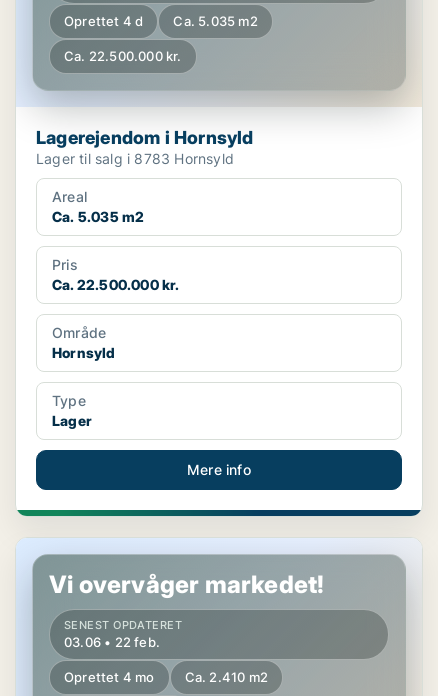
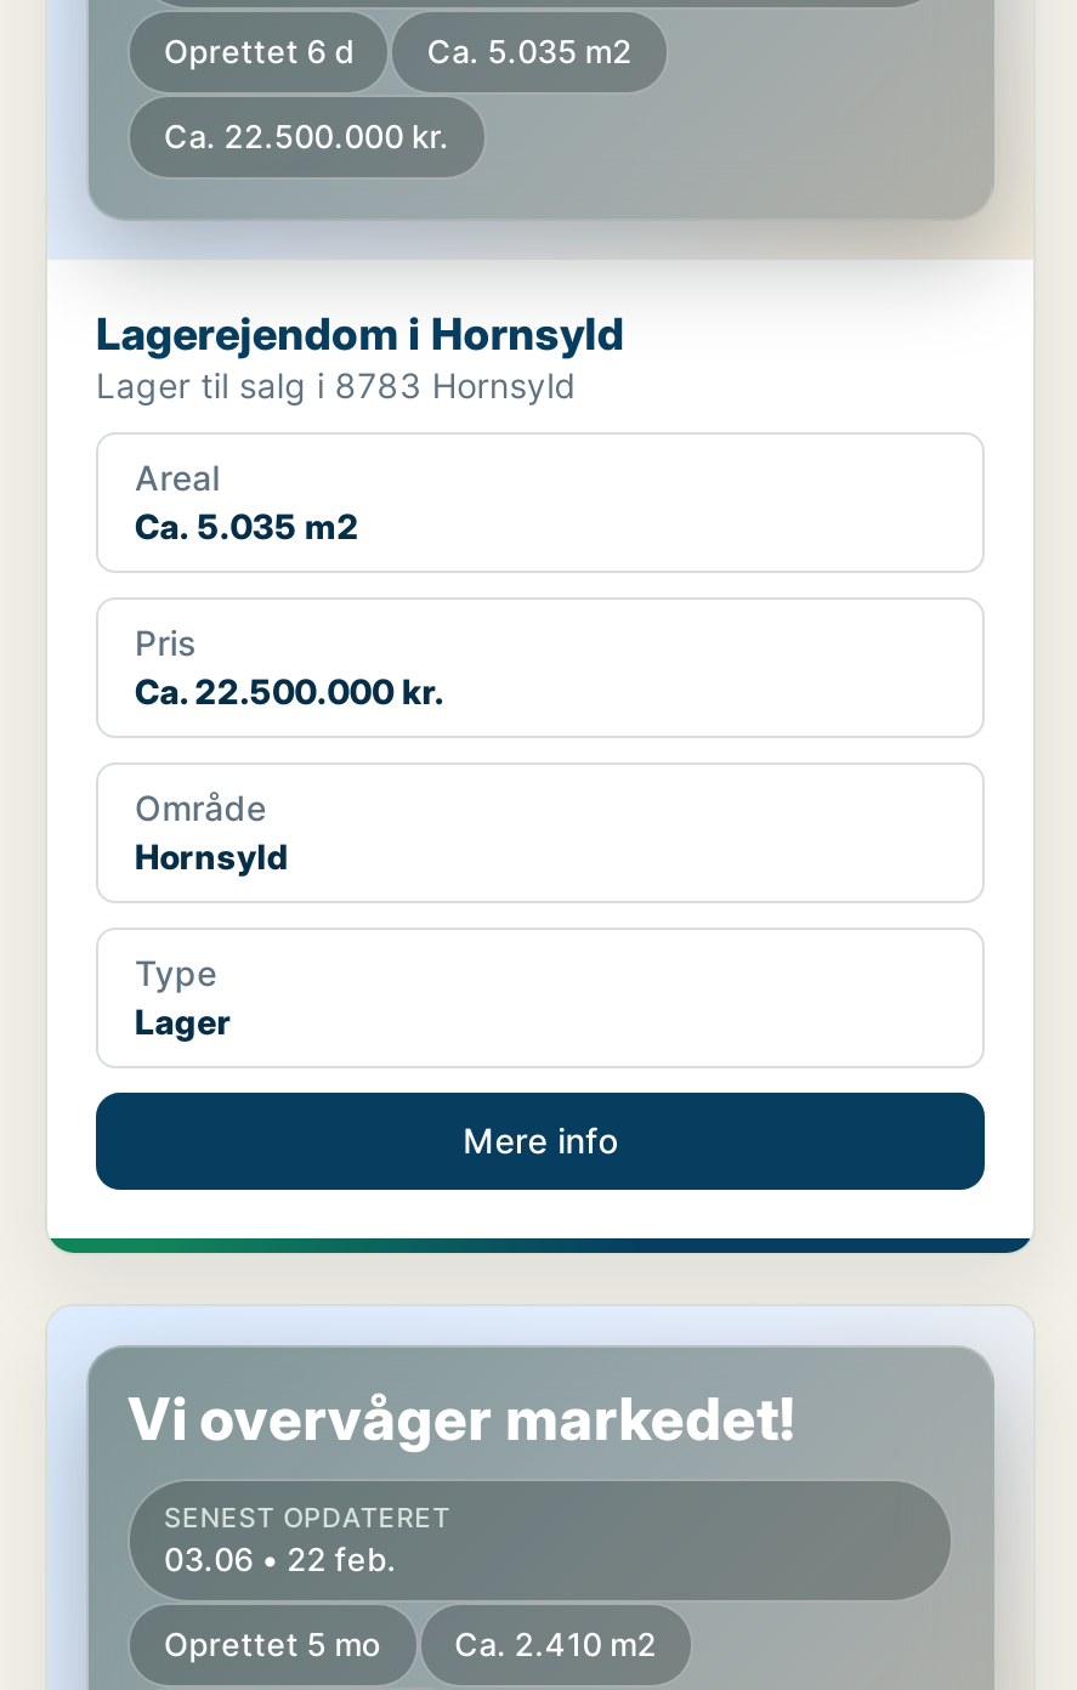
[64,13,258,29] Oprettet 4 d Ca. 5.035 m2 -> [164,32,632,71] Oprettet 6 d Ca. 5.035 m2
[64,669,268,685] Oprettet 4 mo Ca. 2.410 m2 -> [164,1625,657,1664] Oprettet 5 mo Ca. 2.410 m2

